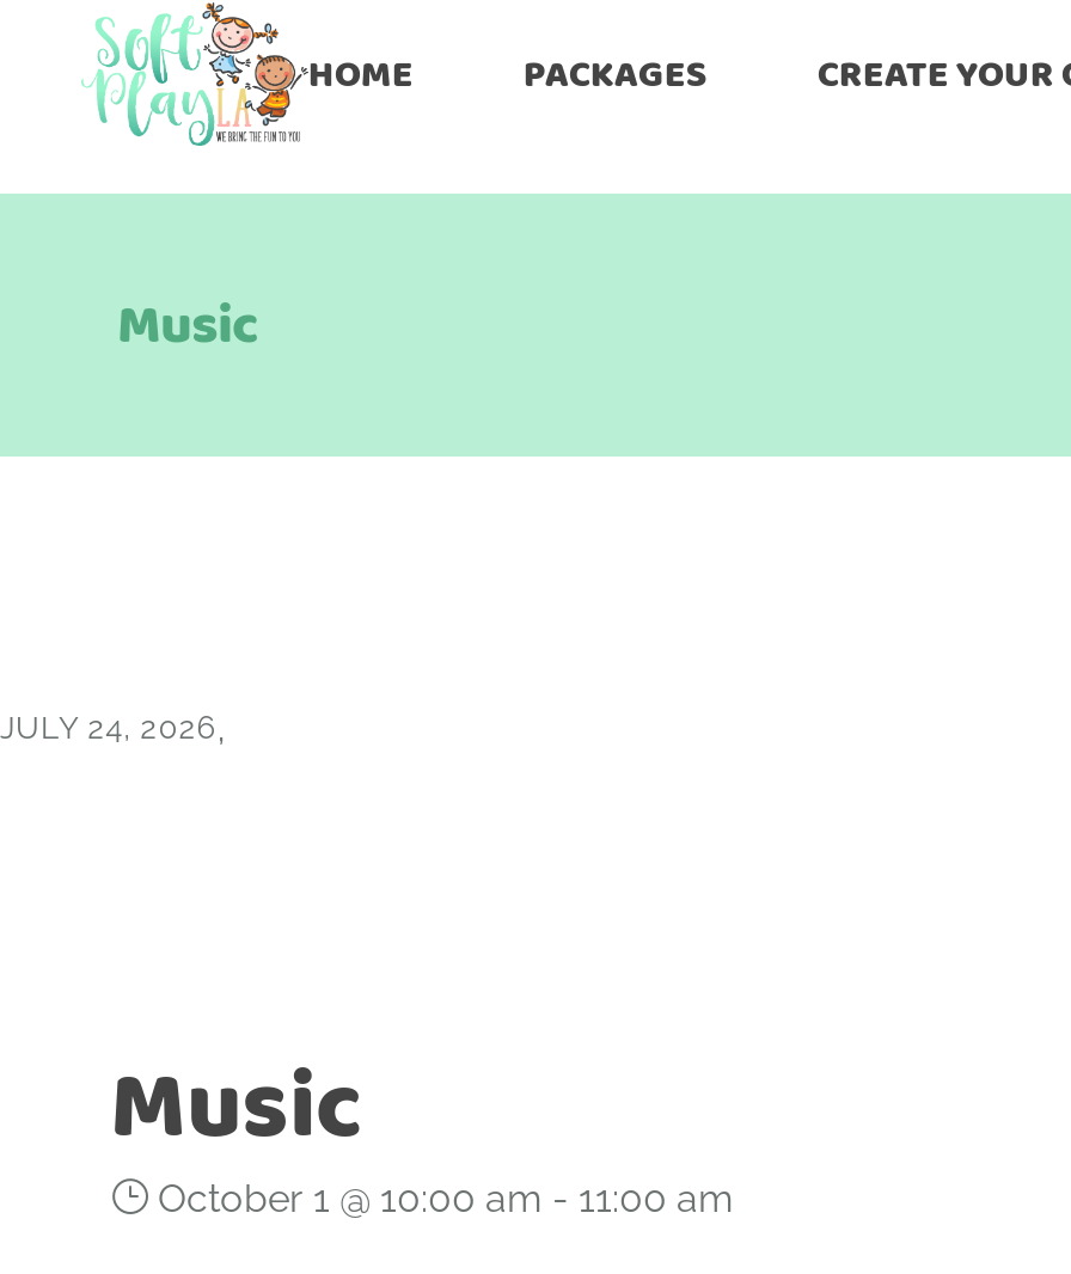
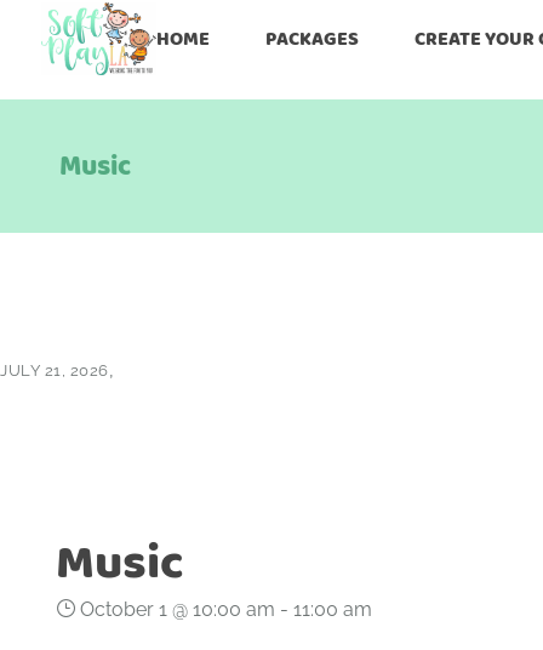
[0,710,217,746] JULY 24, 2026 -> [0,361,109,380] JULY 21, 2026

